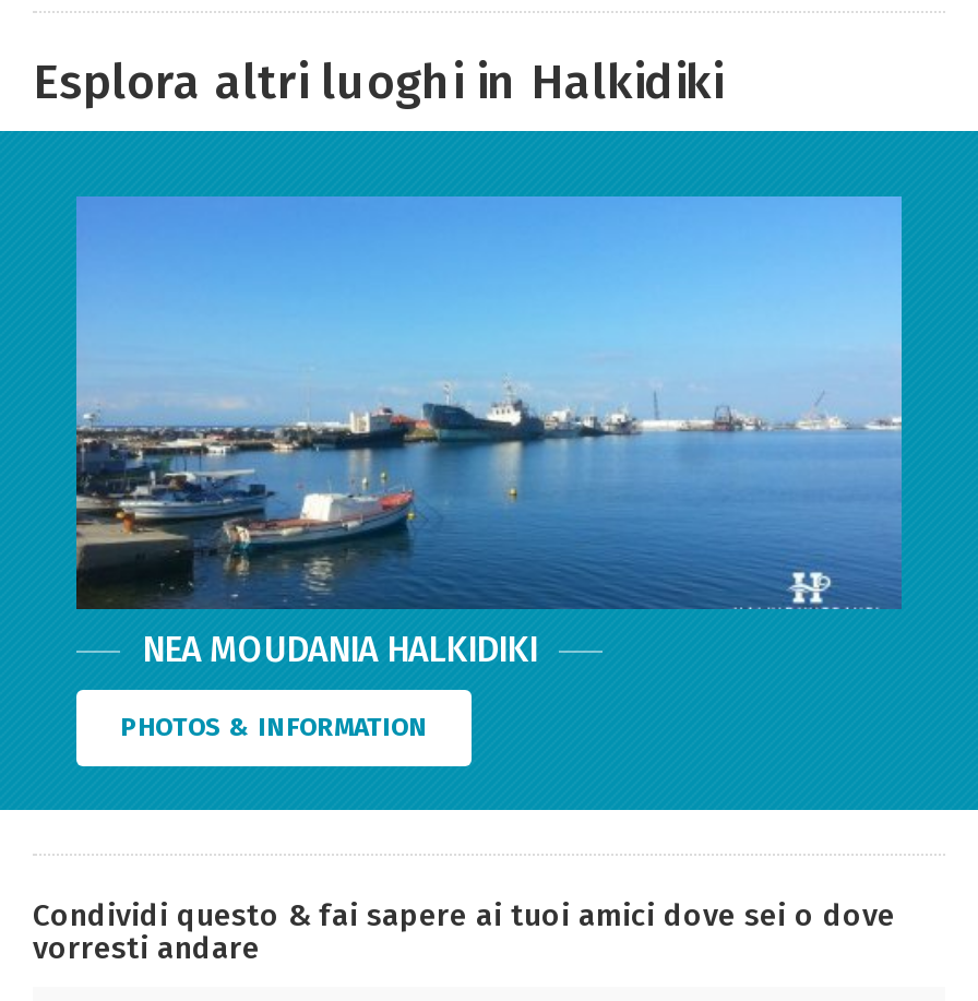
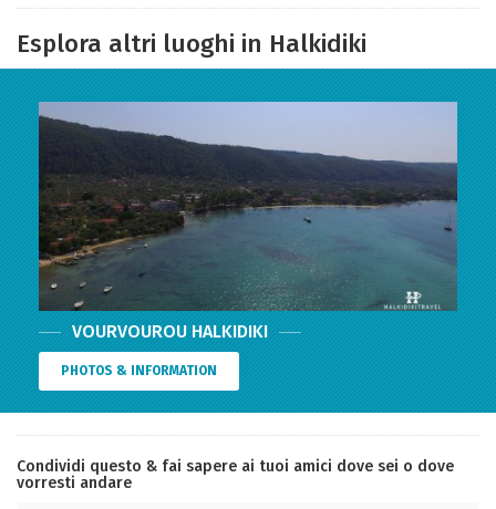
[74,196,904,670] [image] | NEA MOUDANIA HALKIDIKI -> [38,102,458,342] [image] | VOURVOUROU HALKIDIKI

